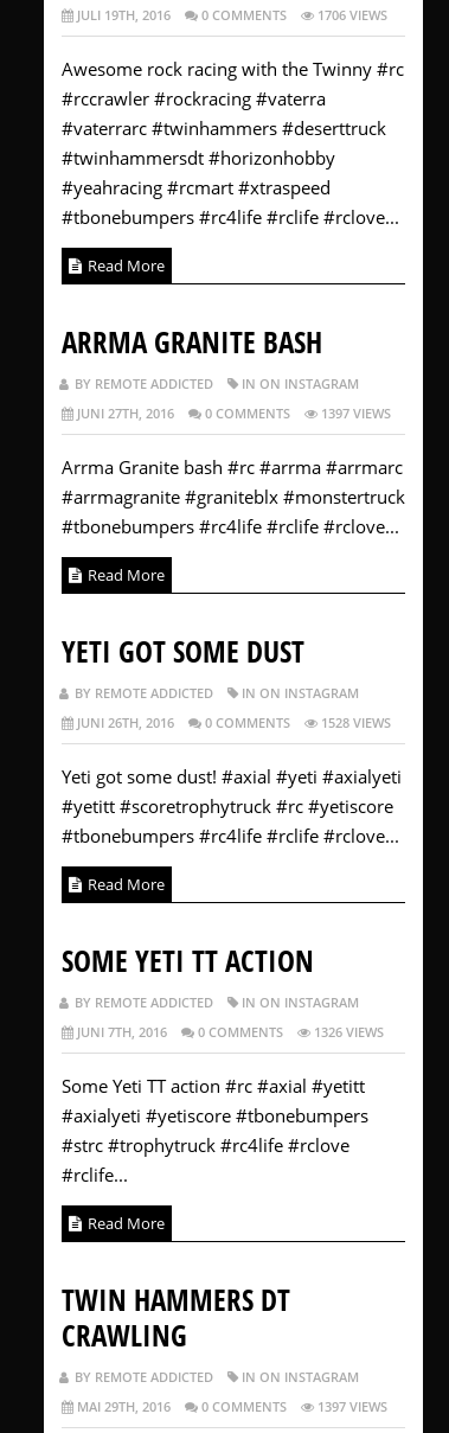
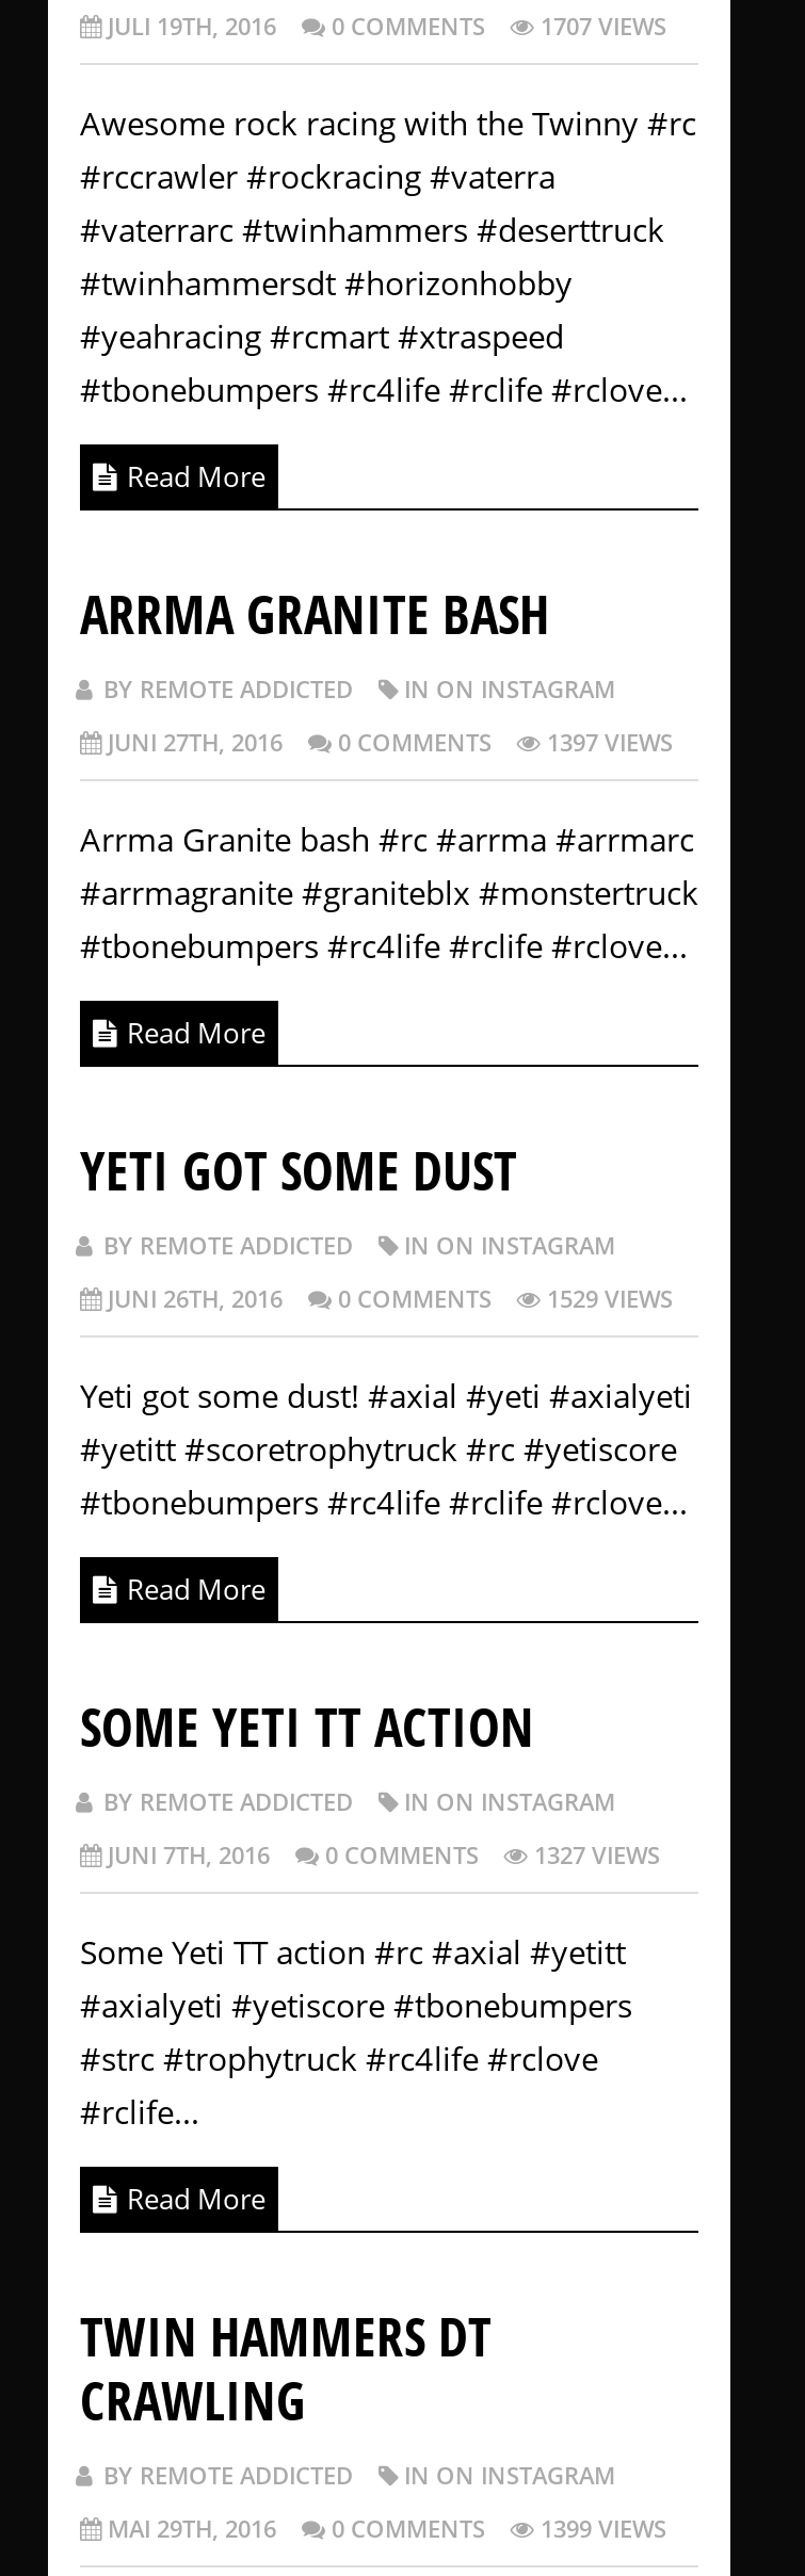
[73,6,387,24] JULI 19TH, 2016 0 COMMENTS 1706 VIEWS -> [101,10,666,42] JULI 19TH, 2016 0 COMMENTS 1707 VIEWS
[73,714,391,731] JUNI 26TH, 2016 0 COMMENTS 1528 VIEWS -> [101,1282,673,1314] JUNI 26TH, 2016 0 COMMENTS 1529 VIEWS
[73,1023,384,1041] JUNI 7TH, 2016 0 COMMENTS 1326 VIEWS -> [101,1838,660,1870] JUNI 7TH, 2016 0 COMMENTS 1327 VIEWS
[73,1397,387,1415] MAI 29TH, 2016 0 COMMENTS 1397 VIEWS -> [101,2512,666,2544] MAI 29TH, 2016 0 COMMENTS 1399 VIEWS

